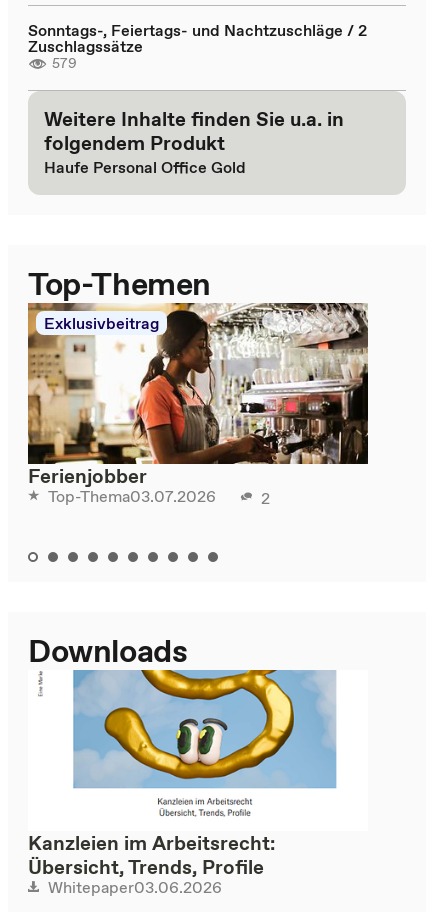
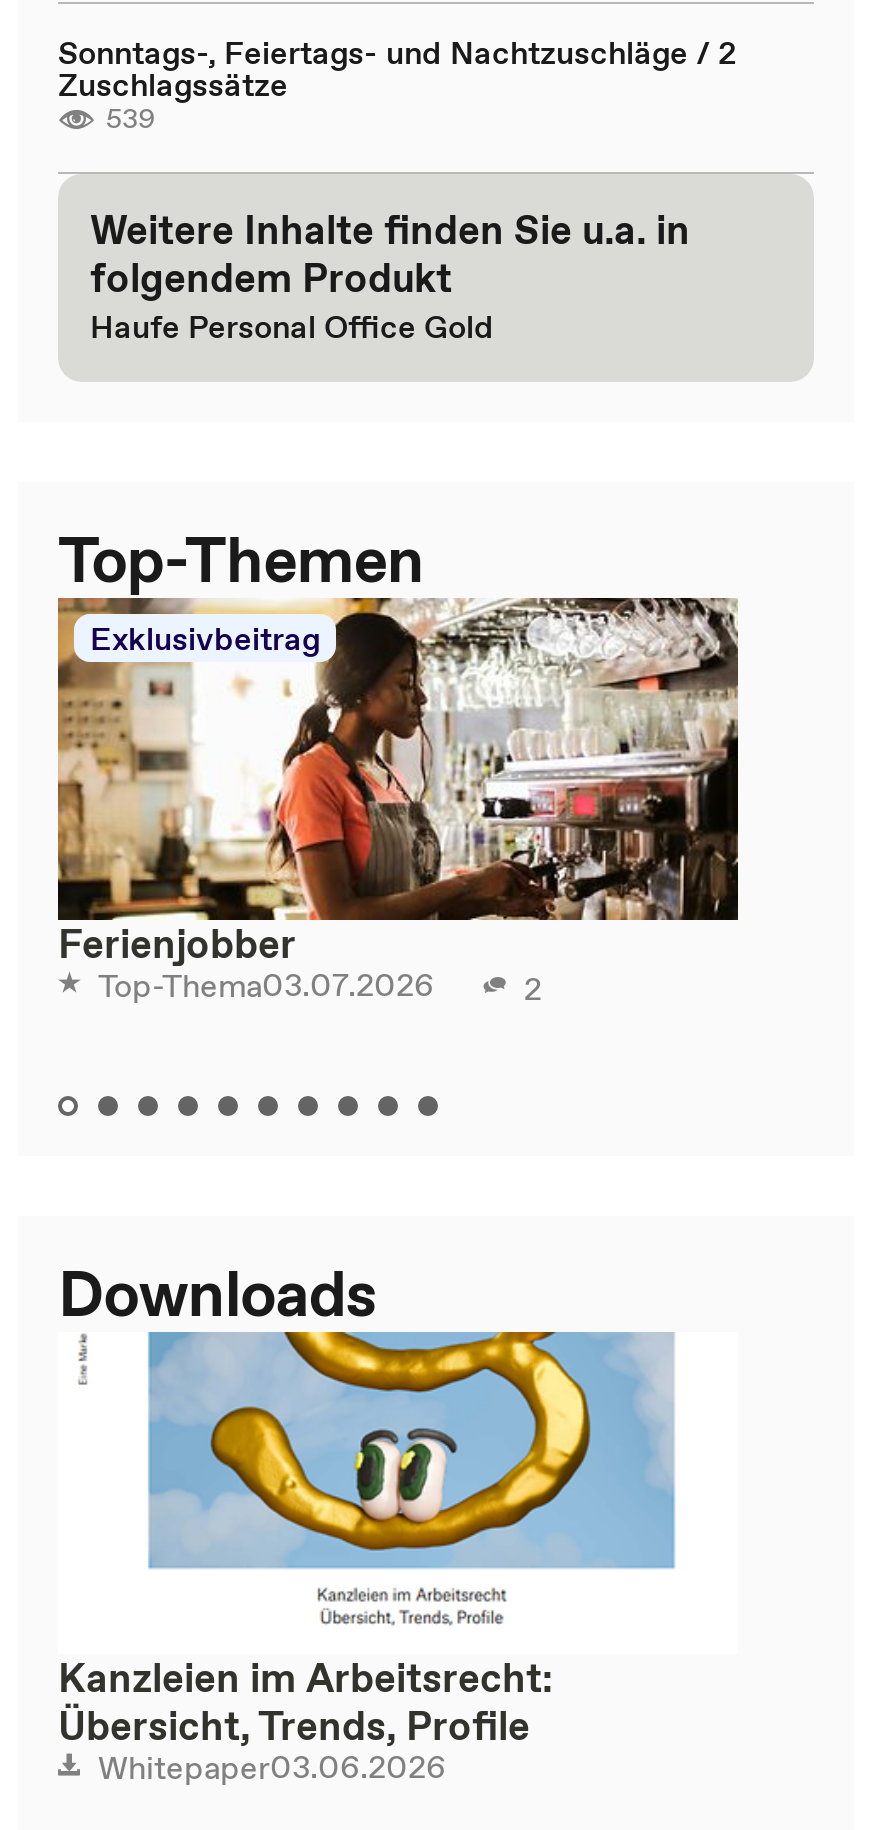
[52,52,77,72] 579 -> [106,97,156,137] 539

